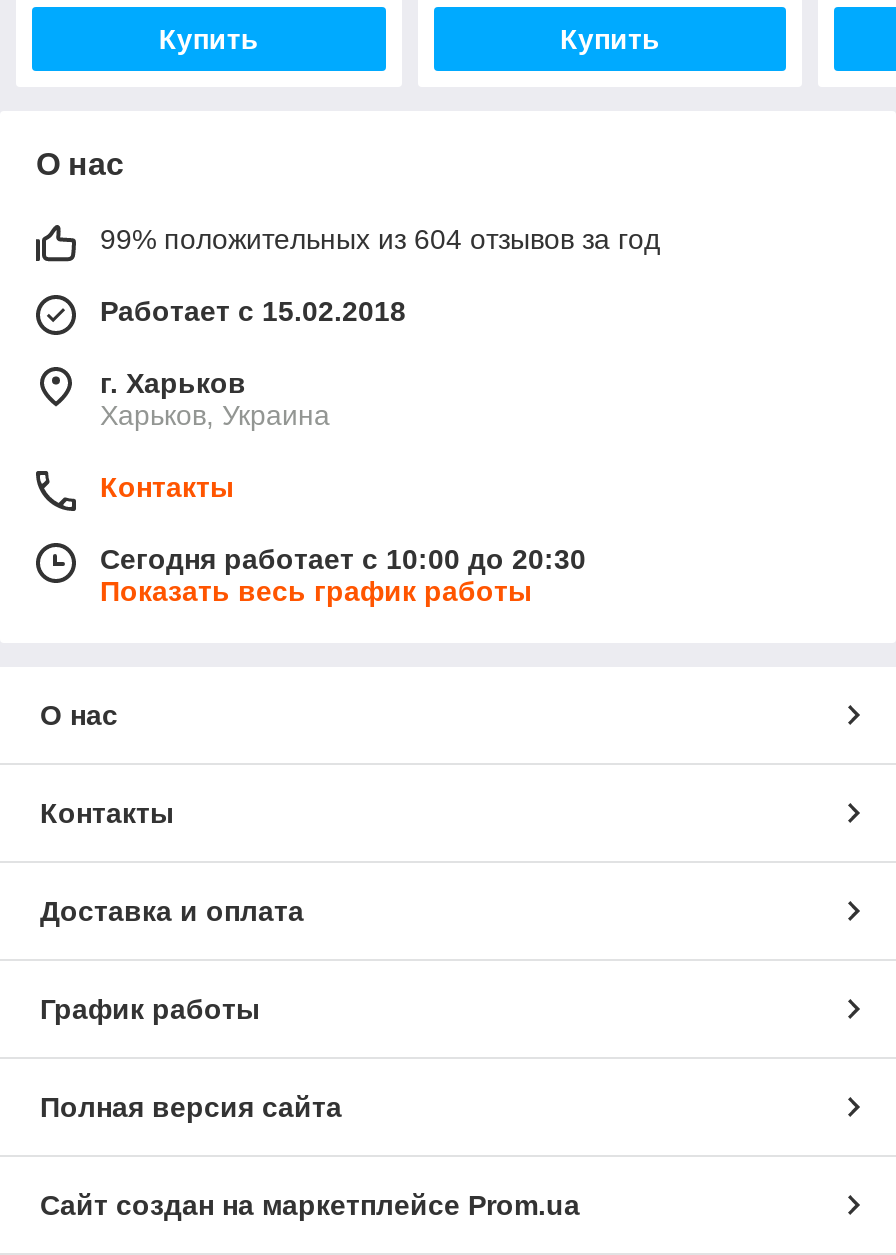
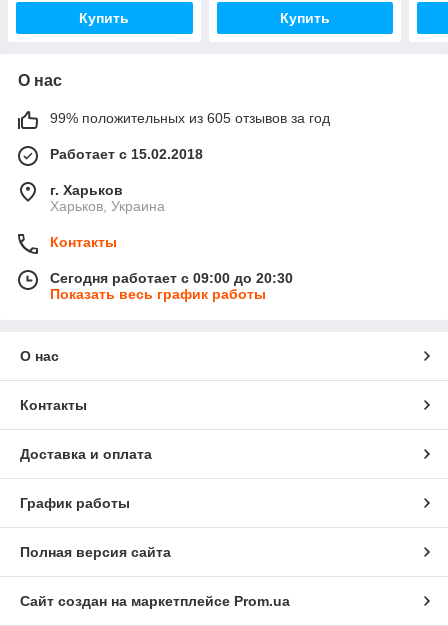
[100,223,660,255] 99% положительных из 604 отзывов за год -> [50,110,330,126] 99% положительных из 605 отзывов за год
[100,543,586,575] Сегодня работает с 10:00 до 20:30 -> [50,270,293,286] Сегодня работает с 09:00 до 20:30

